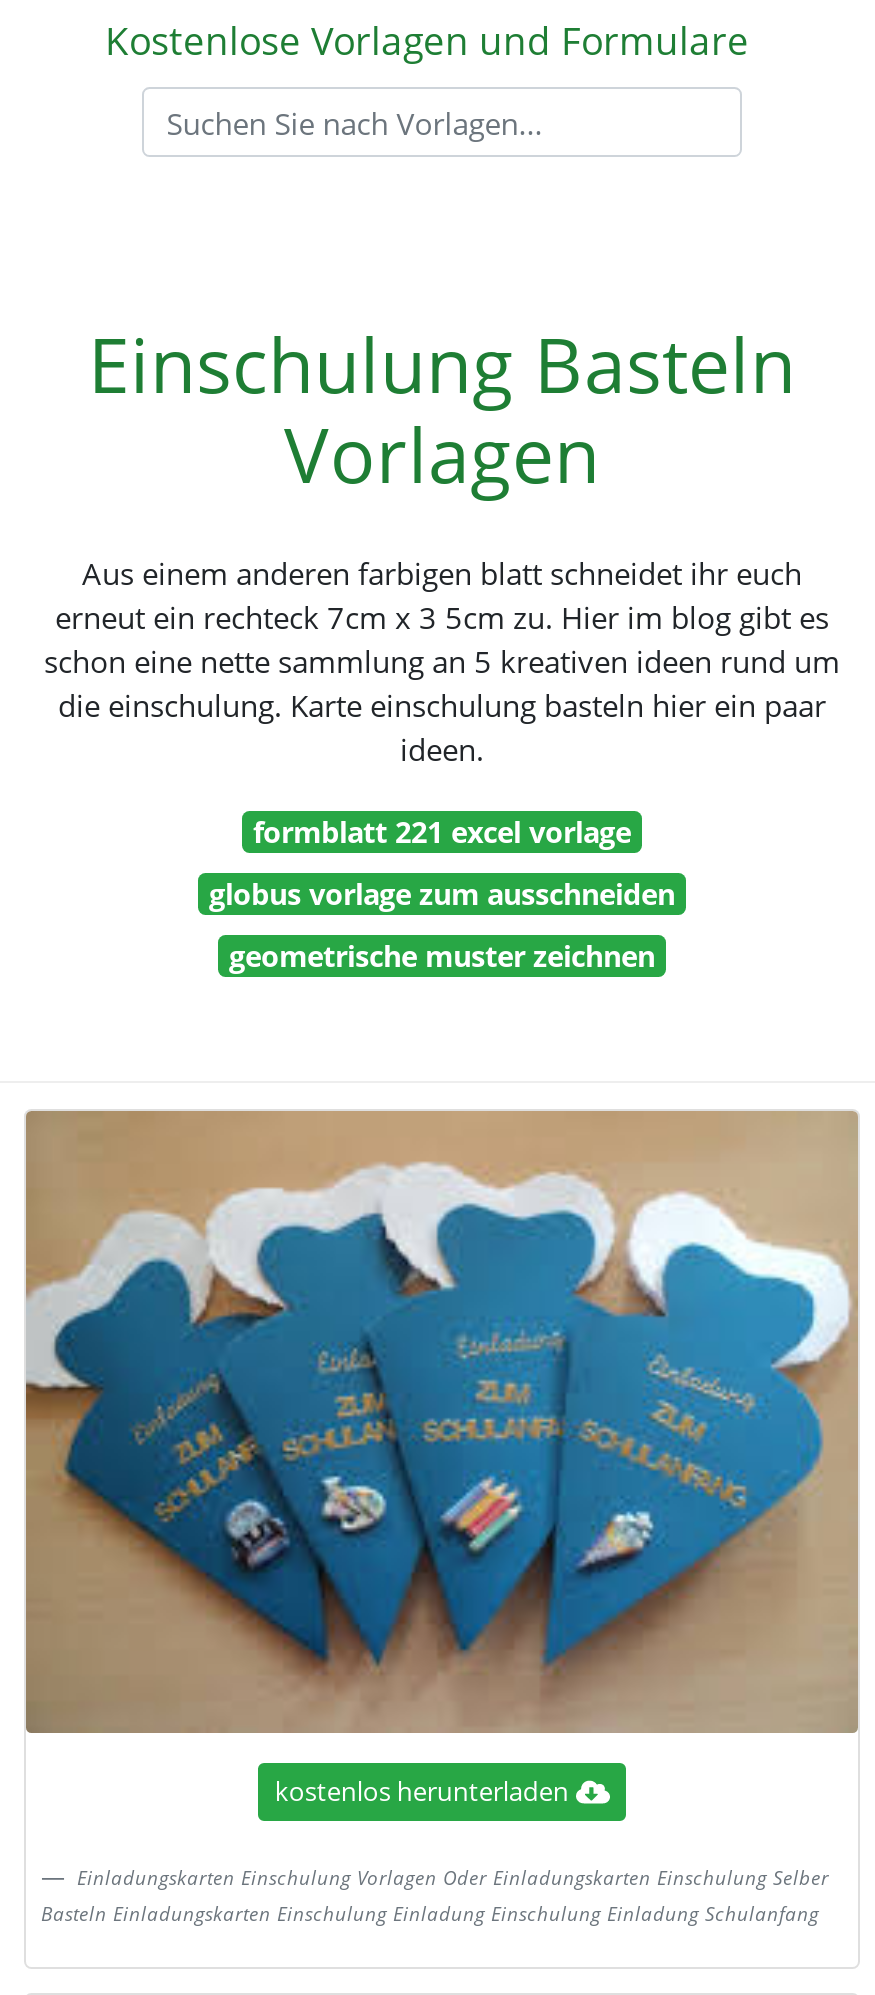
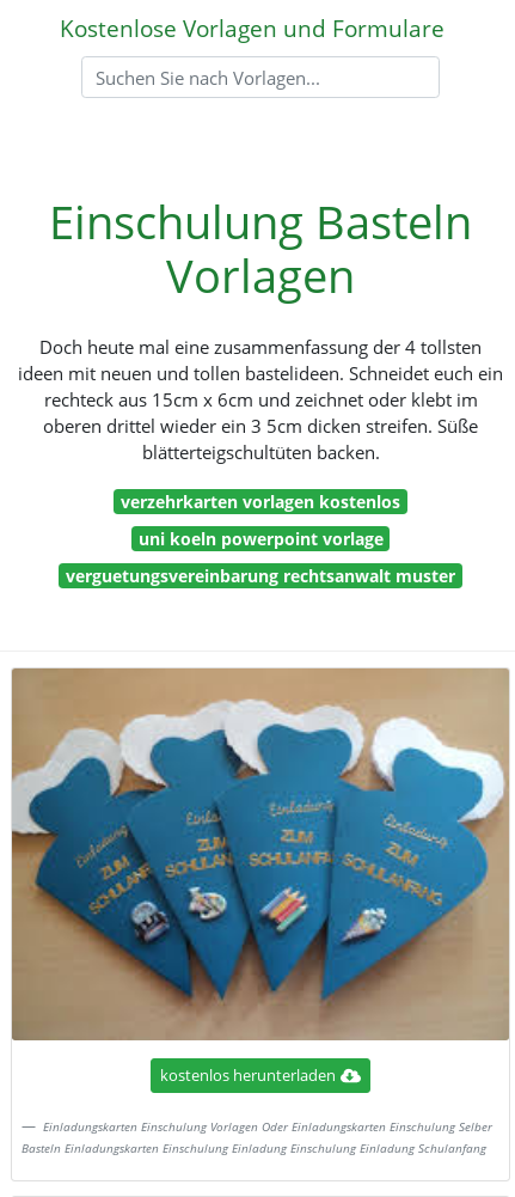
[44,553,840,769] Aus einem anderen farbigen blatt schneidet ihr euch | erneut ein rechteck 7cm x 3 5cm zu. Hier im blog gibt es | schon eine nette sammlung an 5 kreativen ideen rund um | die einschulung. Karte einschulung basteln hier ein paar | ideen. -> [18,335,503,464] Doch heute mal eine zusammenfassung der 4 tollsten | ideen mit neuen und tollen bastelideen. Schneidet euch ein | rechteck aus 15cm x 6cm und zeichnet oder klebt im | oberen drittel wieder ein 3 5cm dicken streifen. Süße | blätterteigschultüten backen.
[253,812,631,850] formblatt 221 excel vorlage -> [121,490,400,513] verzehrkarten vorlagen kostenlos
[209,874,675,912] globus vorlage zum ausschneiden -> [138,527,383,550] uni koeln powerpoint vorlage
[229,937,655,975] geometrische muster zeichnen -> [66,564,455,587] verguetungsvereinbarung rechtsanwalt muster

